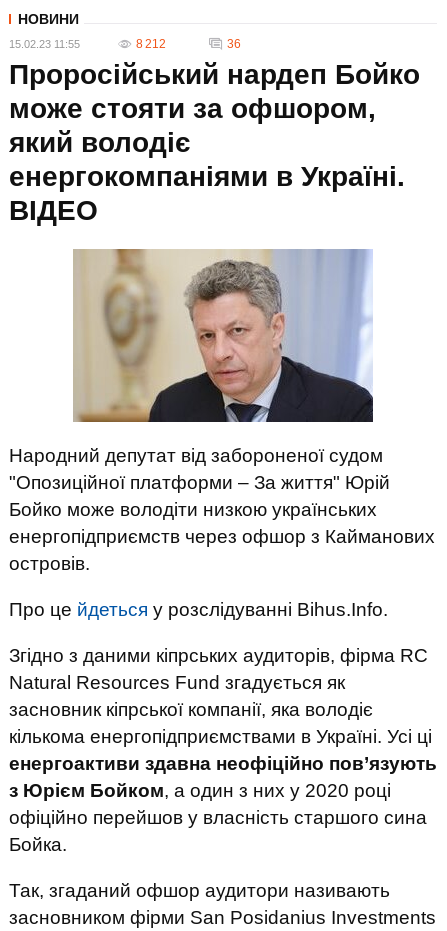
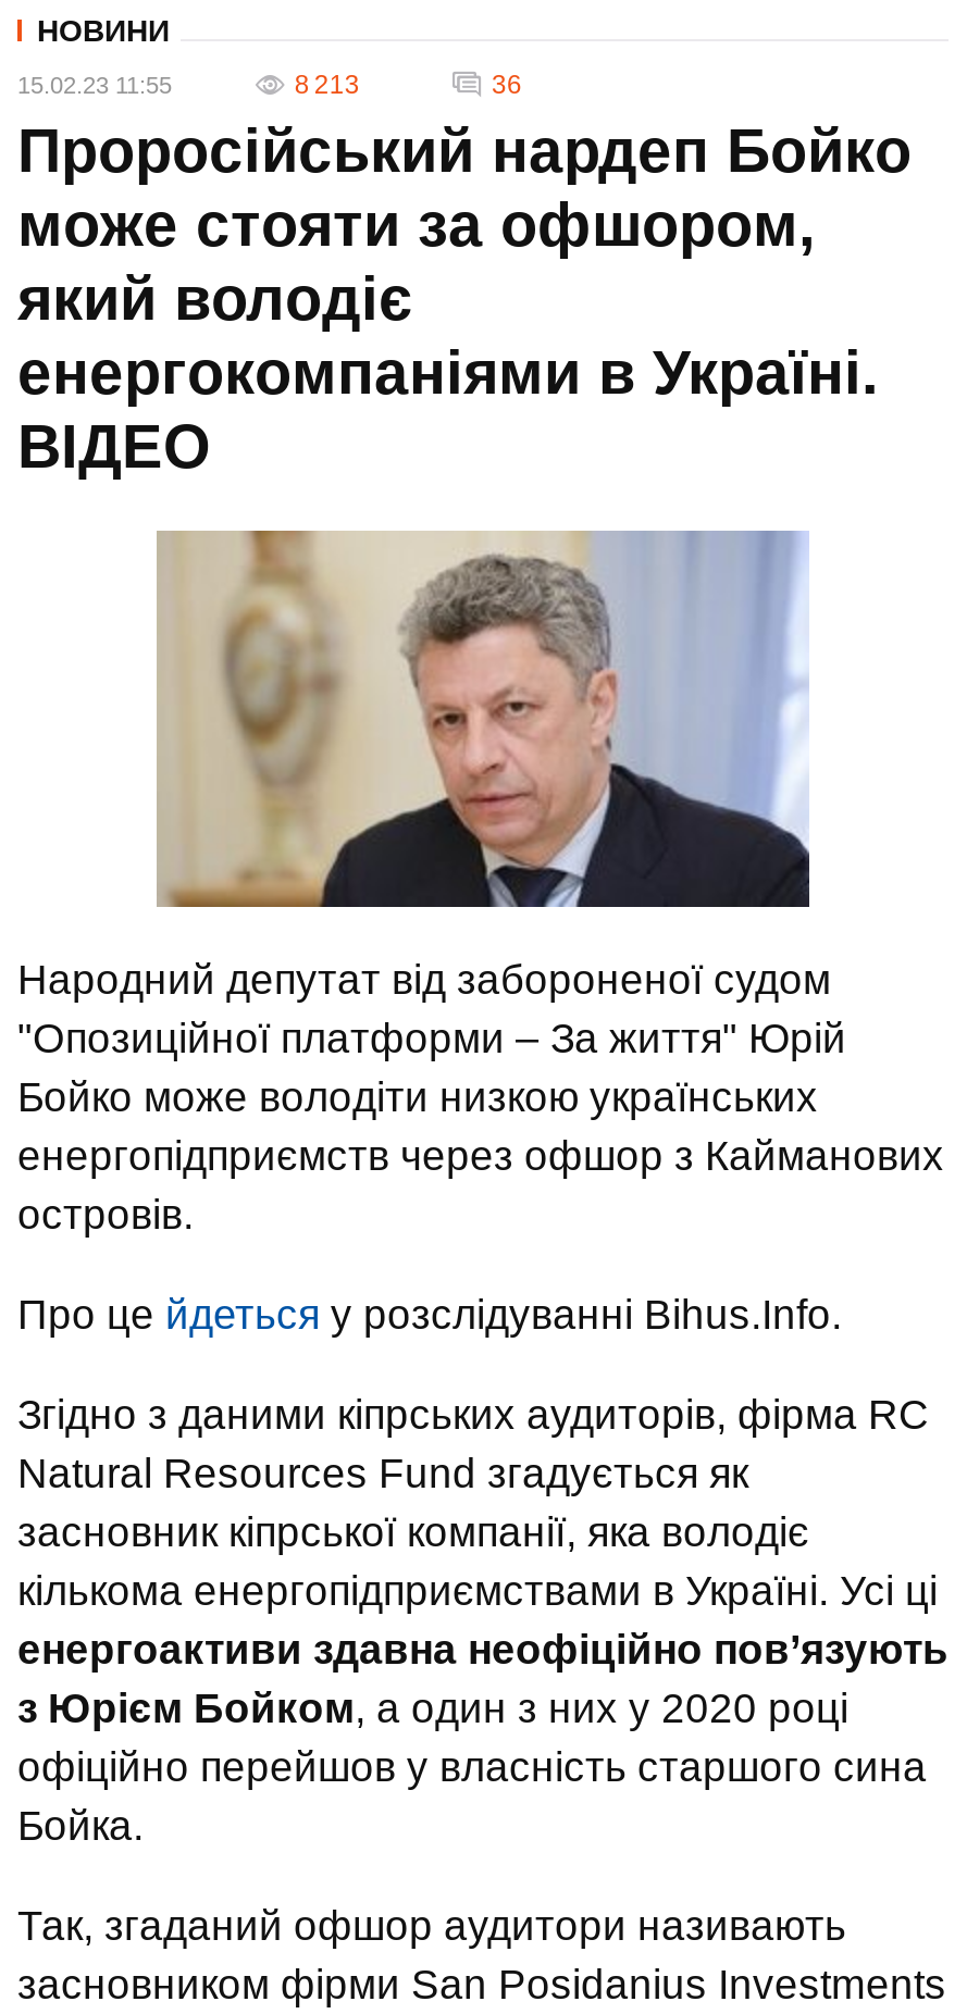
[136,37,166,51] 8 212 -> [295,69,360,100] 8 213

